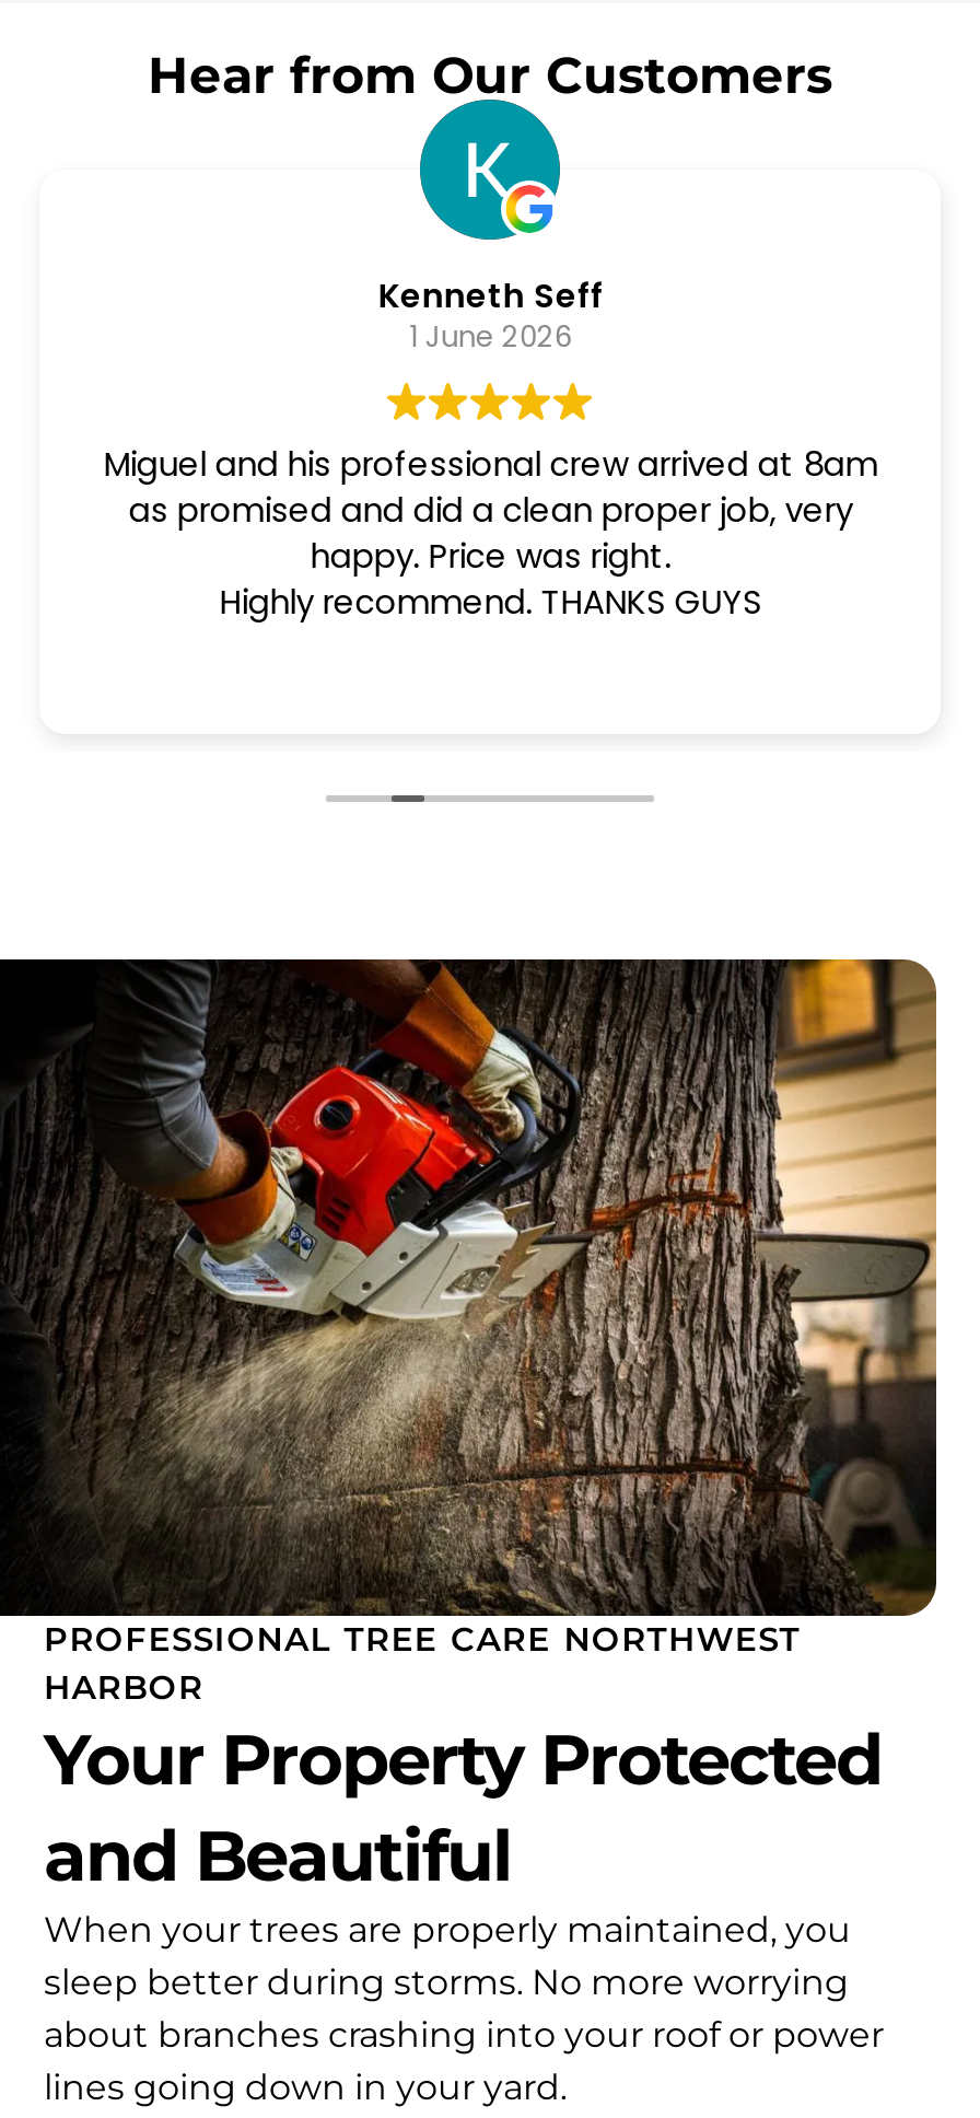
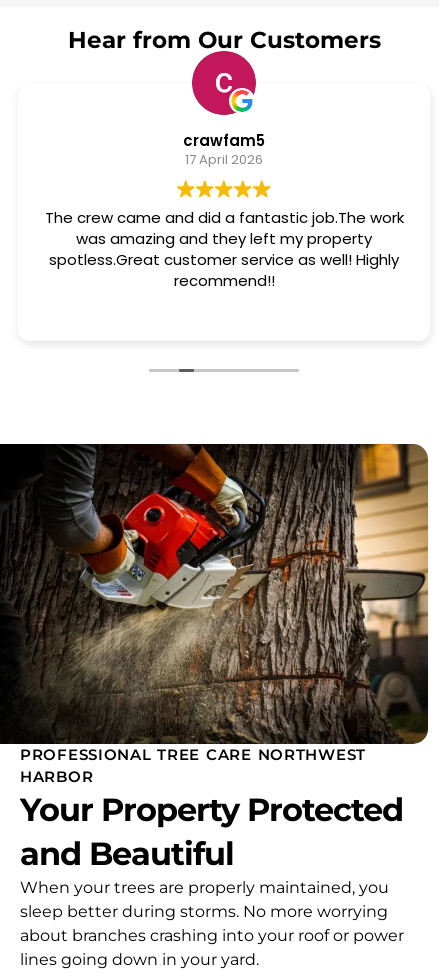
[378,110,604,358] [image] | Kenneth Seff | 1 June 2026 -> [183,56,265,169] [image] | crawfam5 | 17 April 2026
[104,441,878,624] Miguel and his professional crew arrived at 8am | as promised and did a clean proper job, very | happy. Price was right. | Highly recommend. THANKS GUYS -> [45,207,404,291] The crew came and did a fantastic job.The work | was amazing and they left my property | spotless.Great customer service as well! Highly | recommend!!

